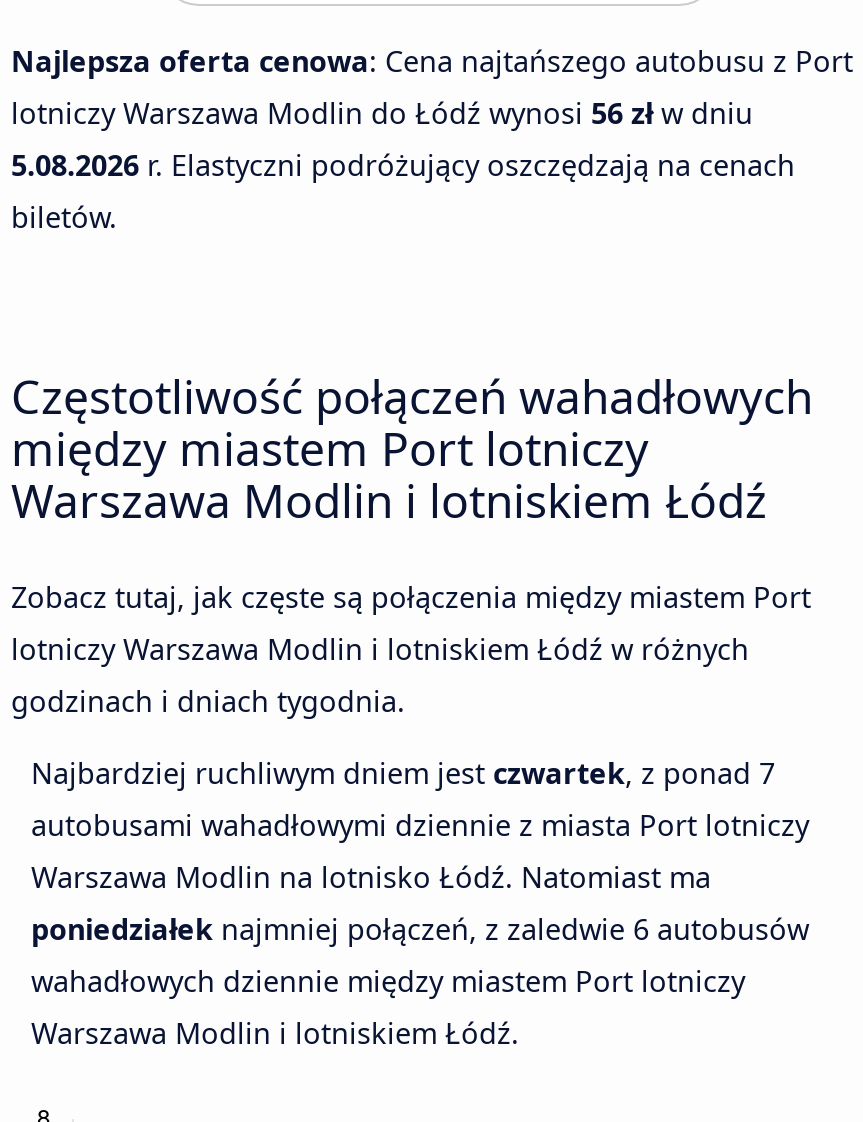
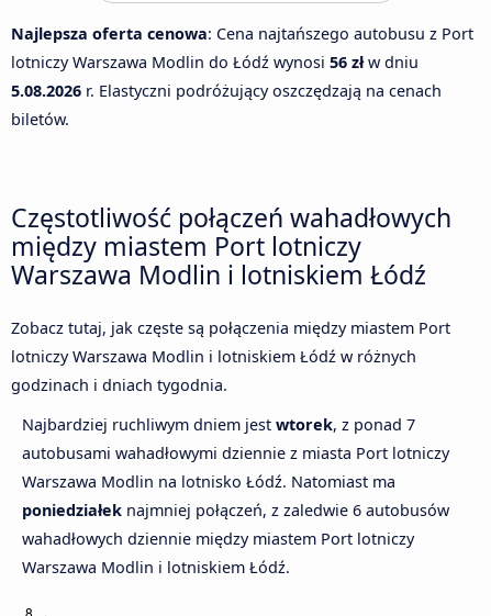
[31,754,775,792] Najbardziej ruchliwym dniem jest czwartek, z ponad 7 -> [22,414,415,435] Najbardziej ruchliwym dniem jest wtorek, z ponad 7

